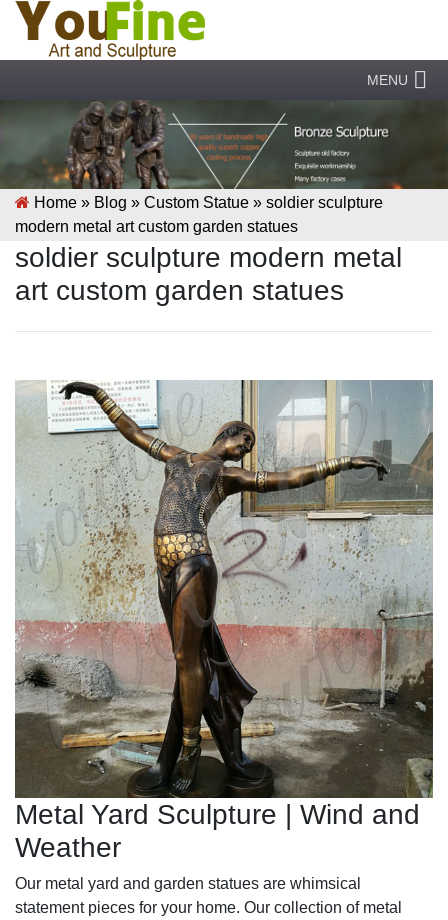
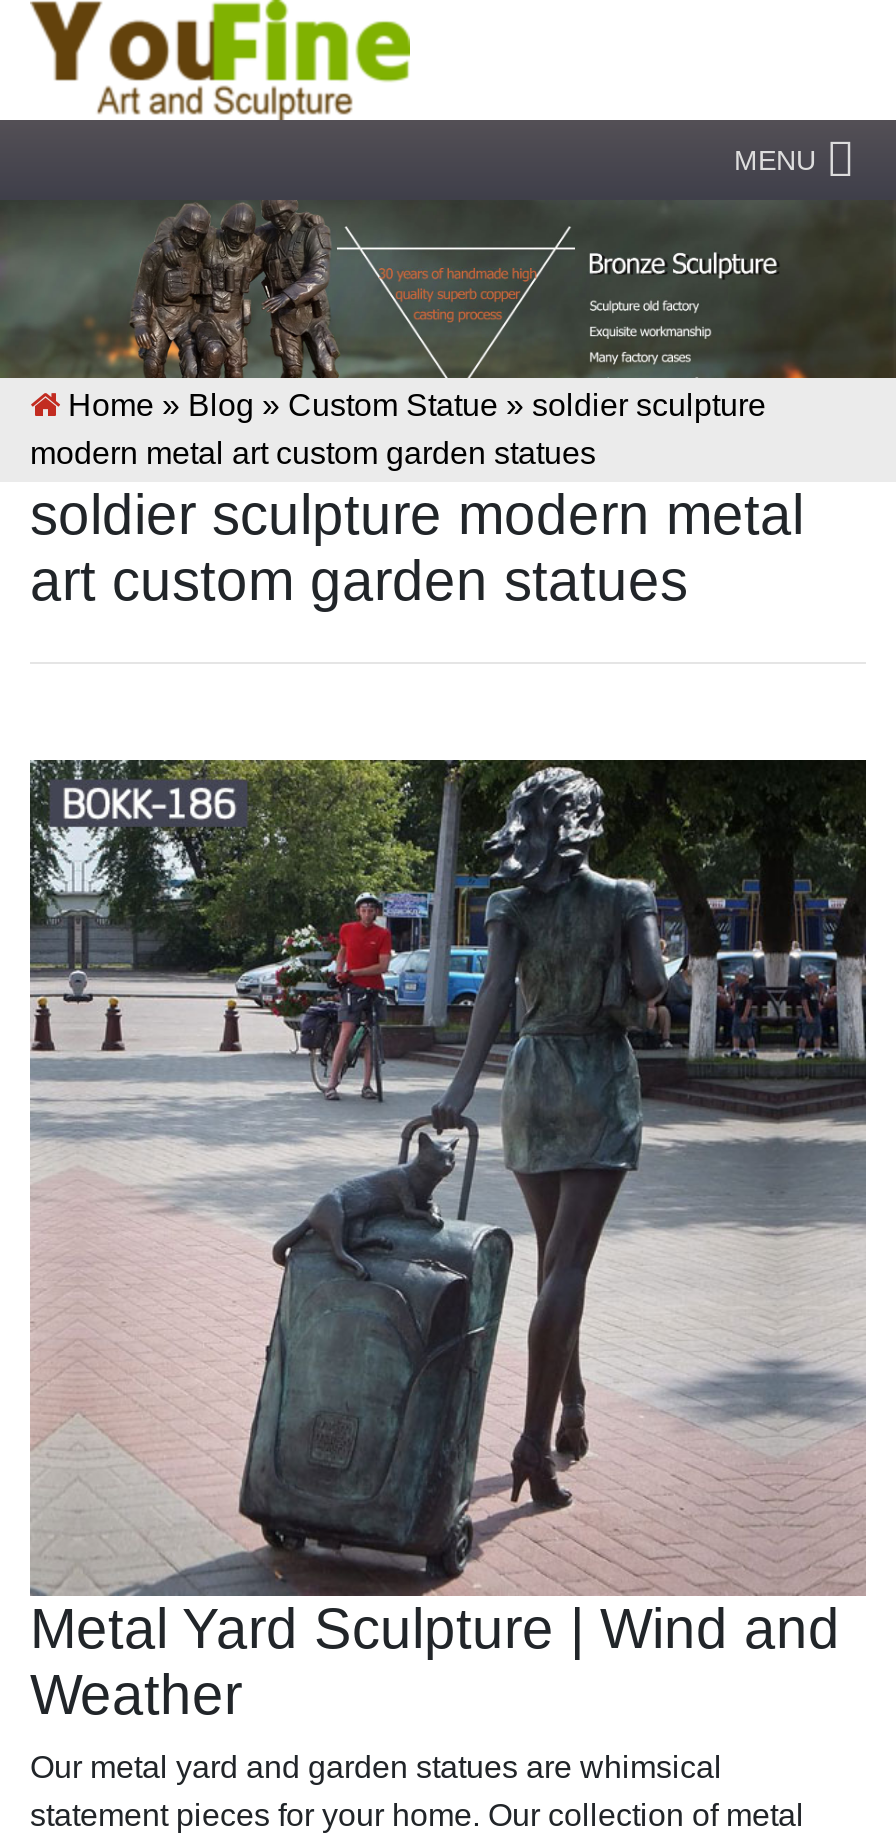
[15,380,434,798] [image] -> [30,758,868,1596] [image]

